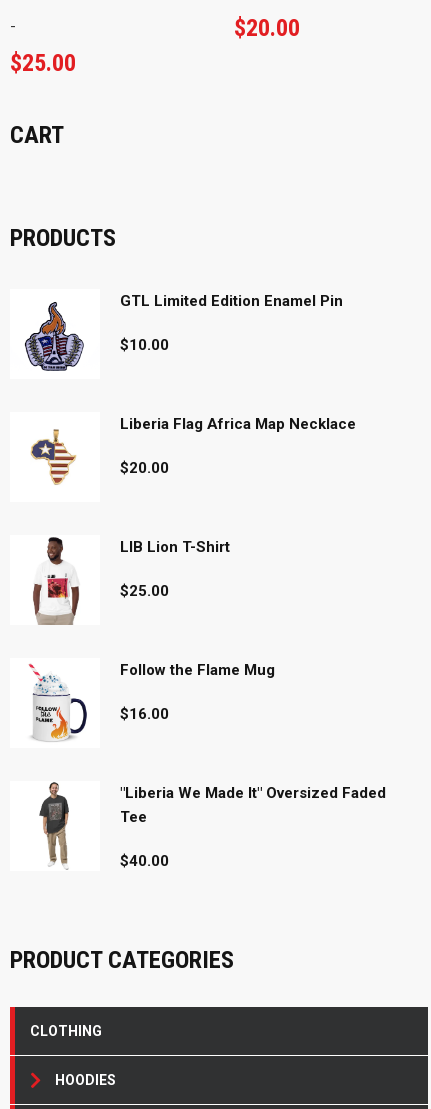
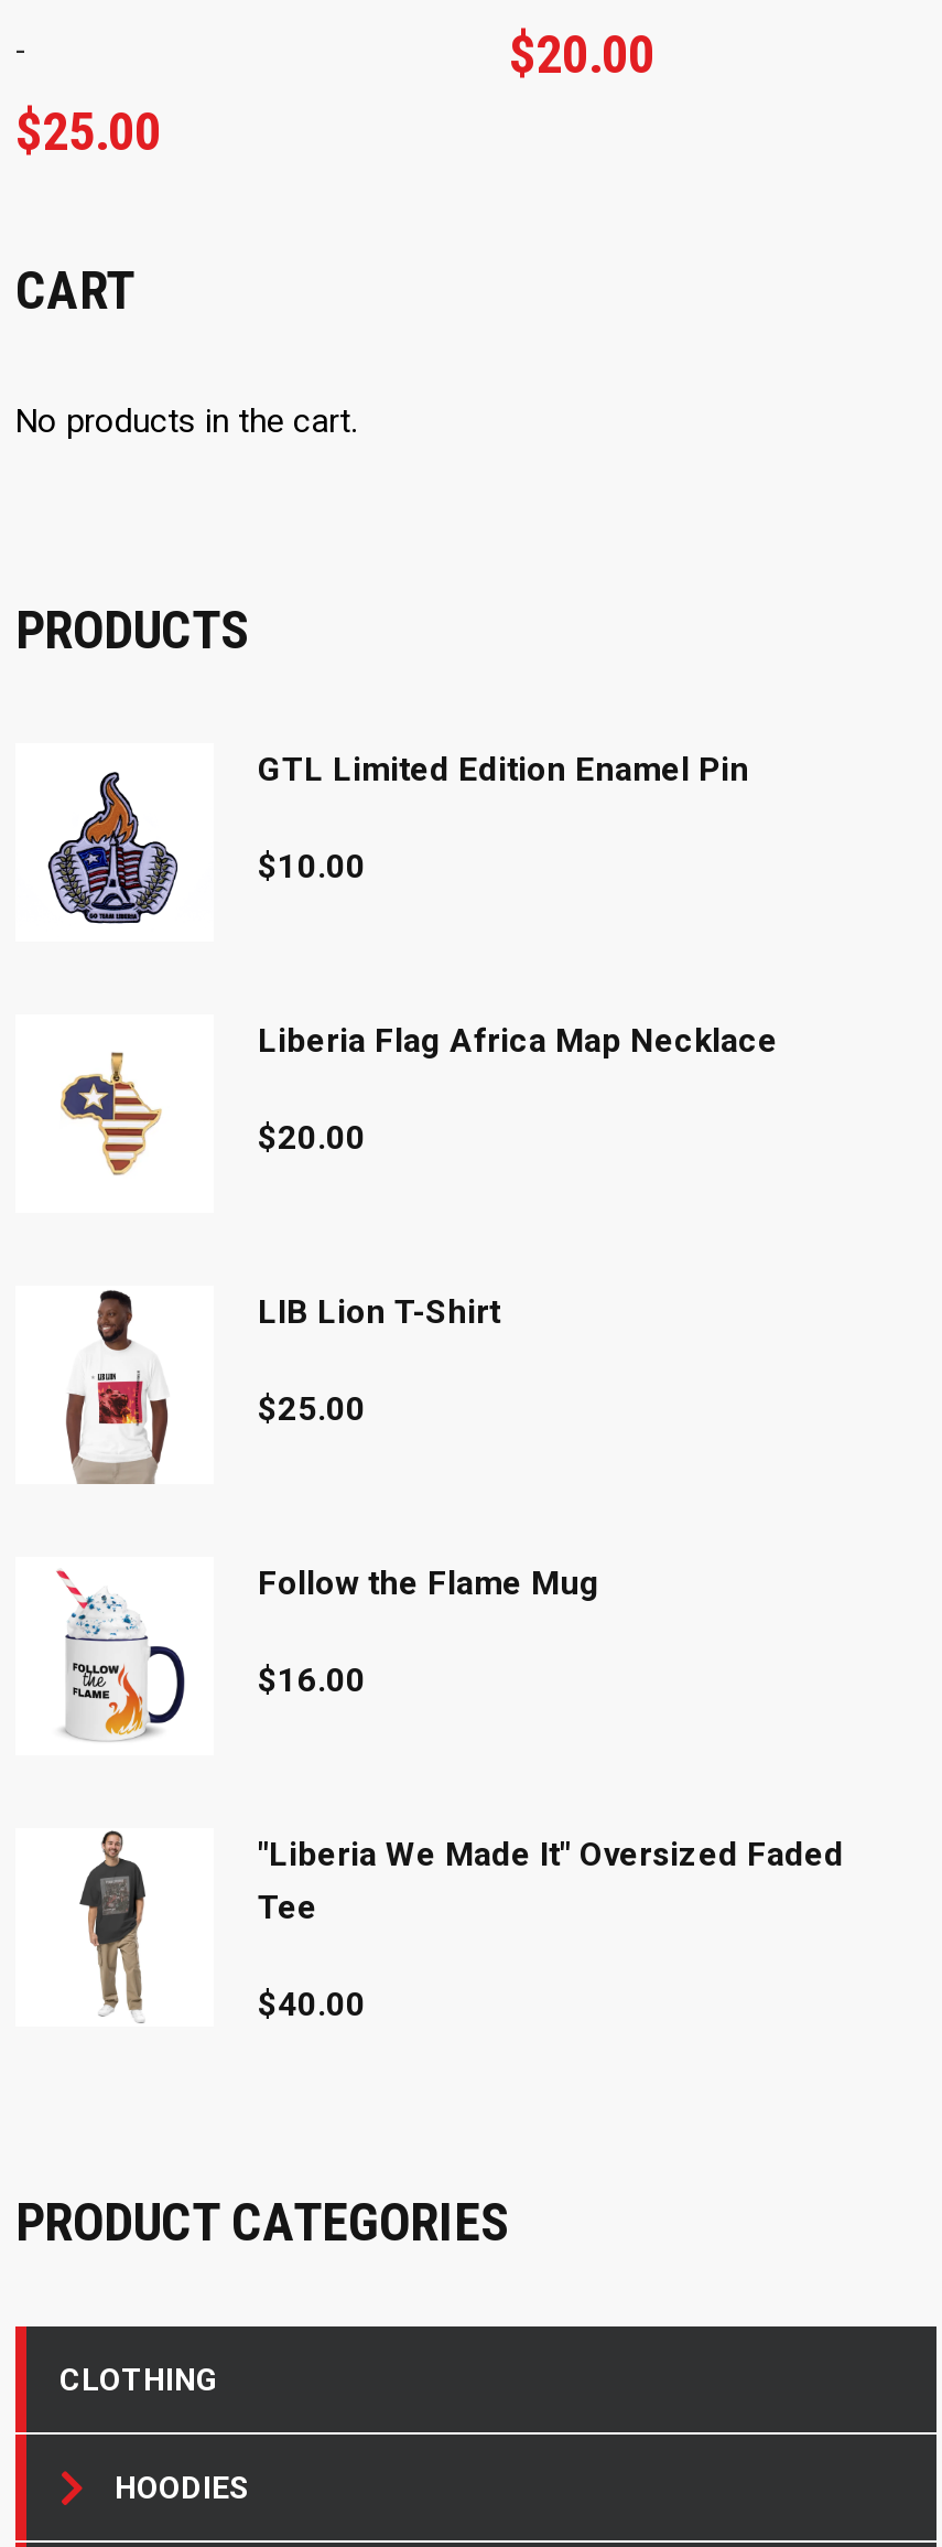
none -> [15,400,357,440] No products in the cart.

